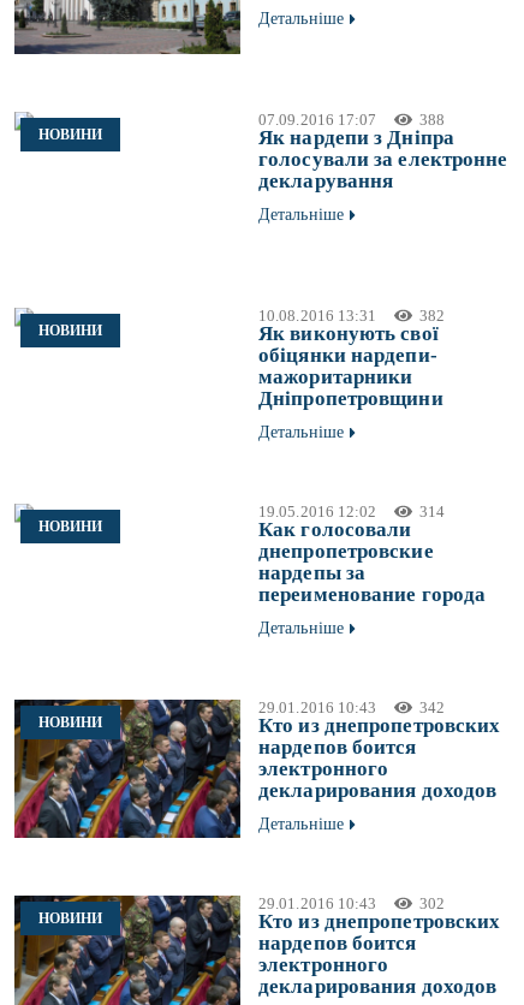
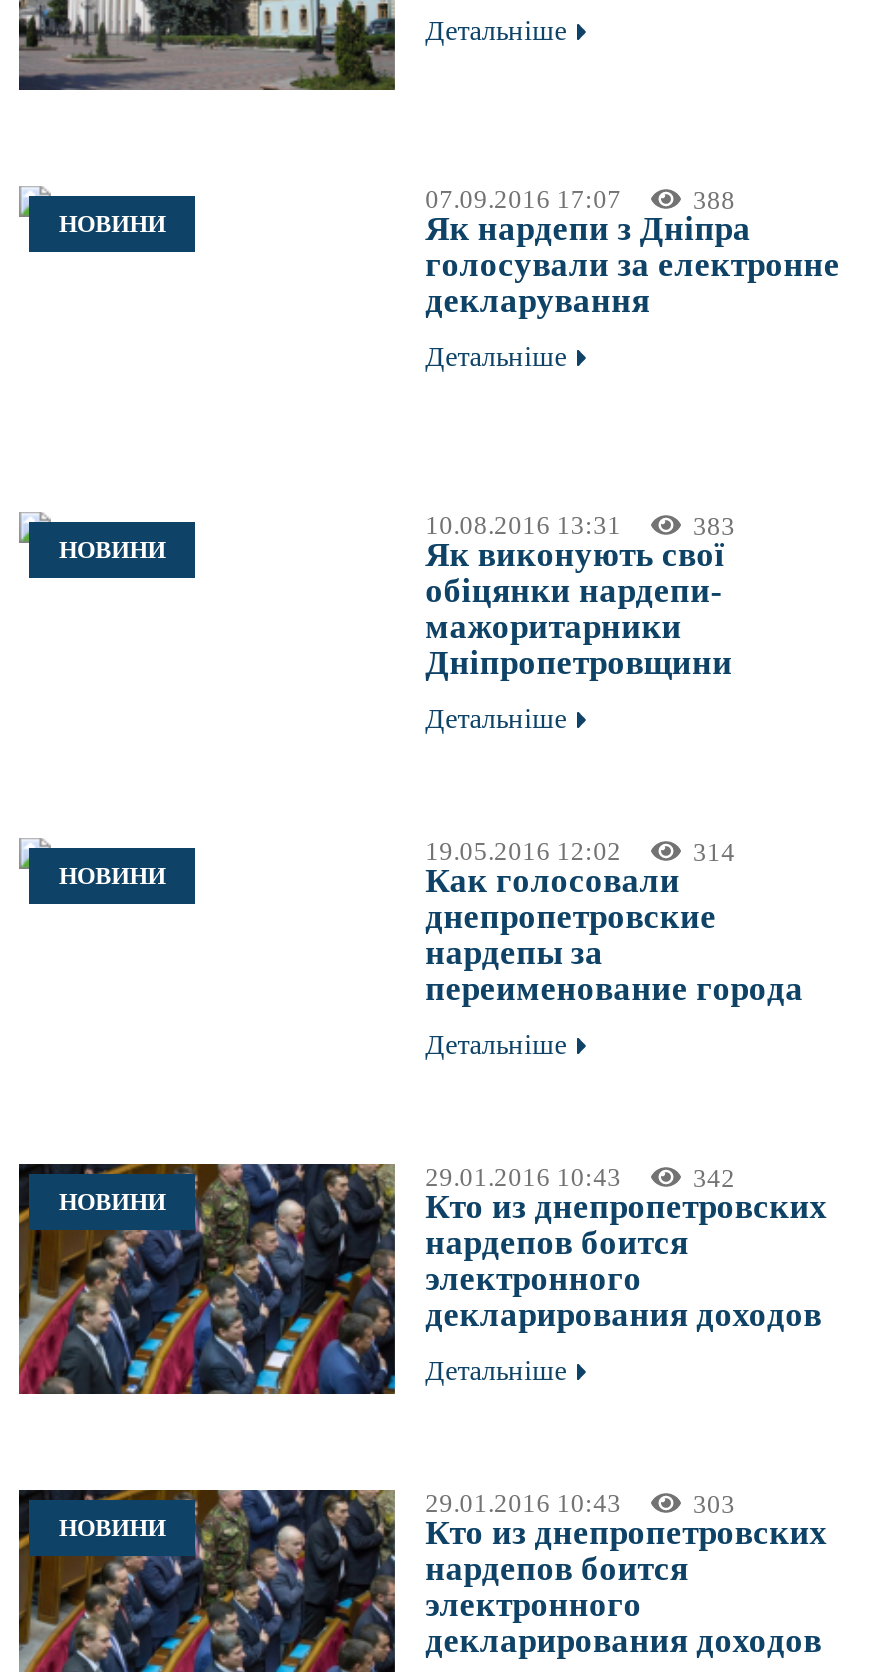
[419,307,445,325] 382 -> [693,511,735,541] 383
[419,895,445,913] 302 -> [693,1489,735,1519] 303

